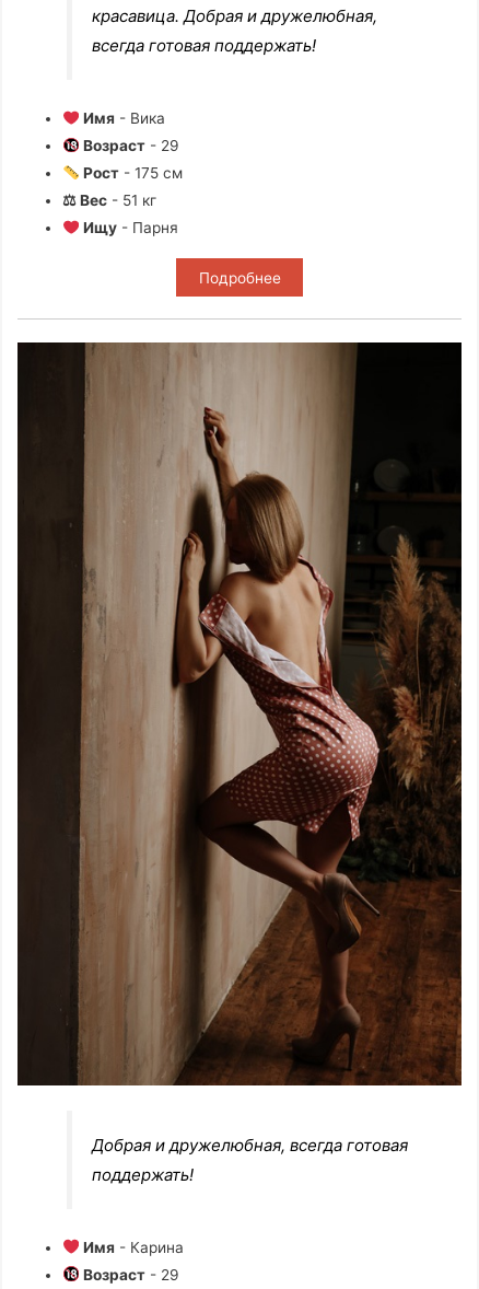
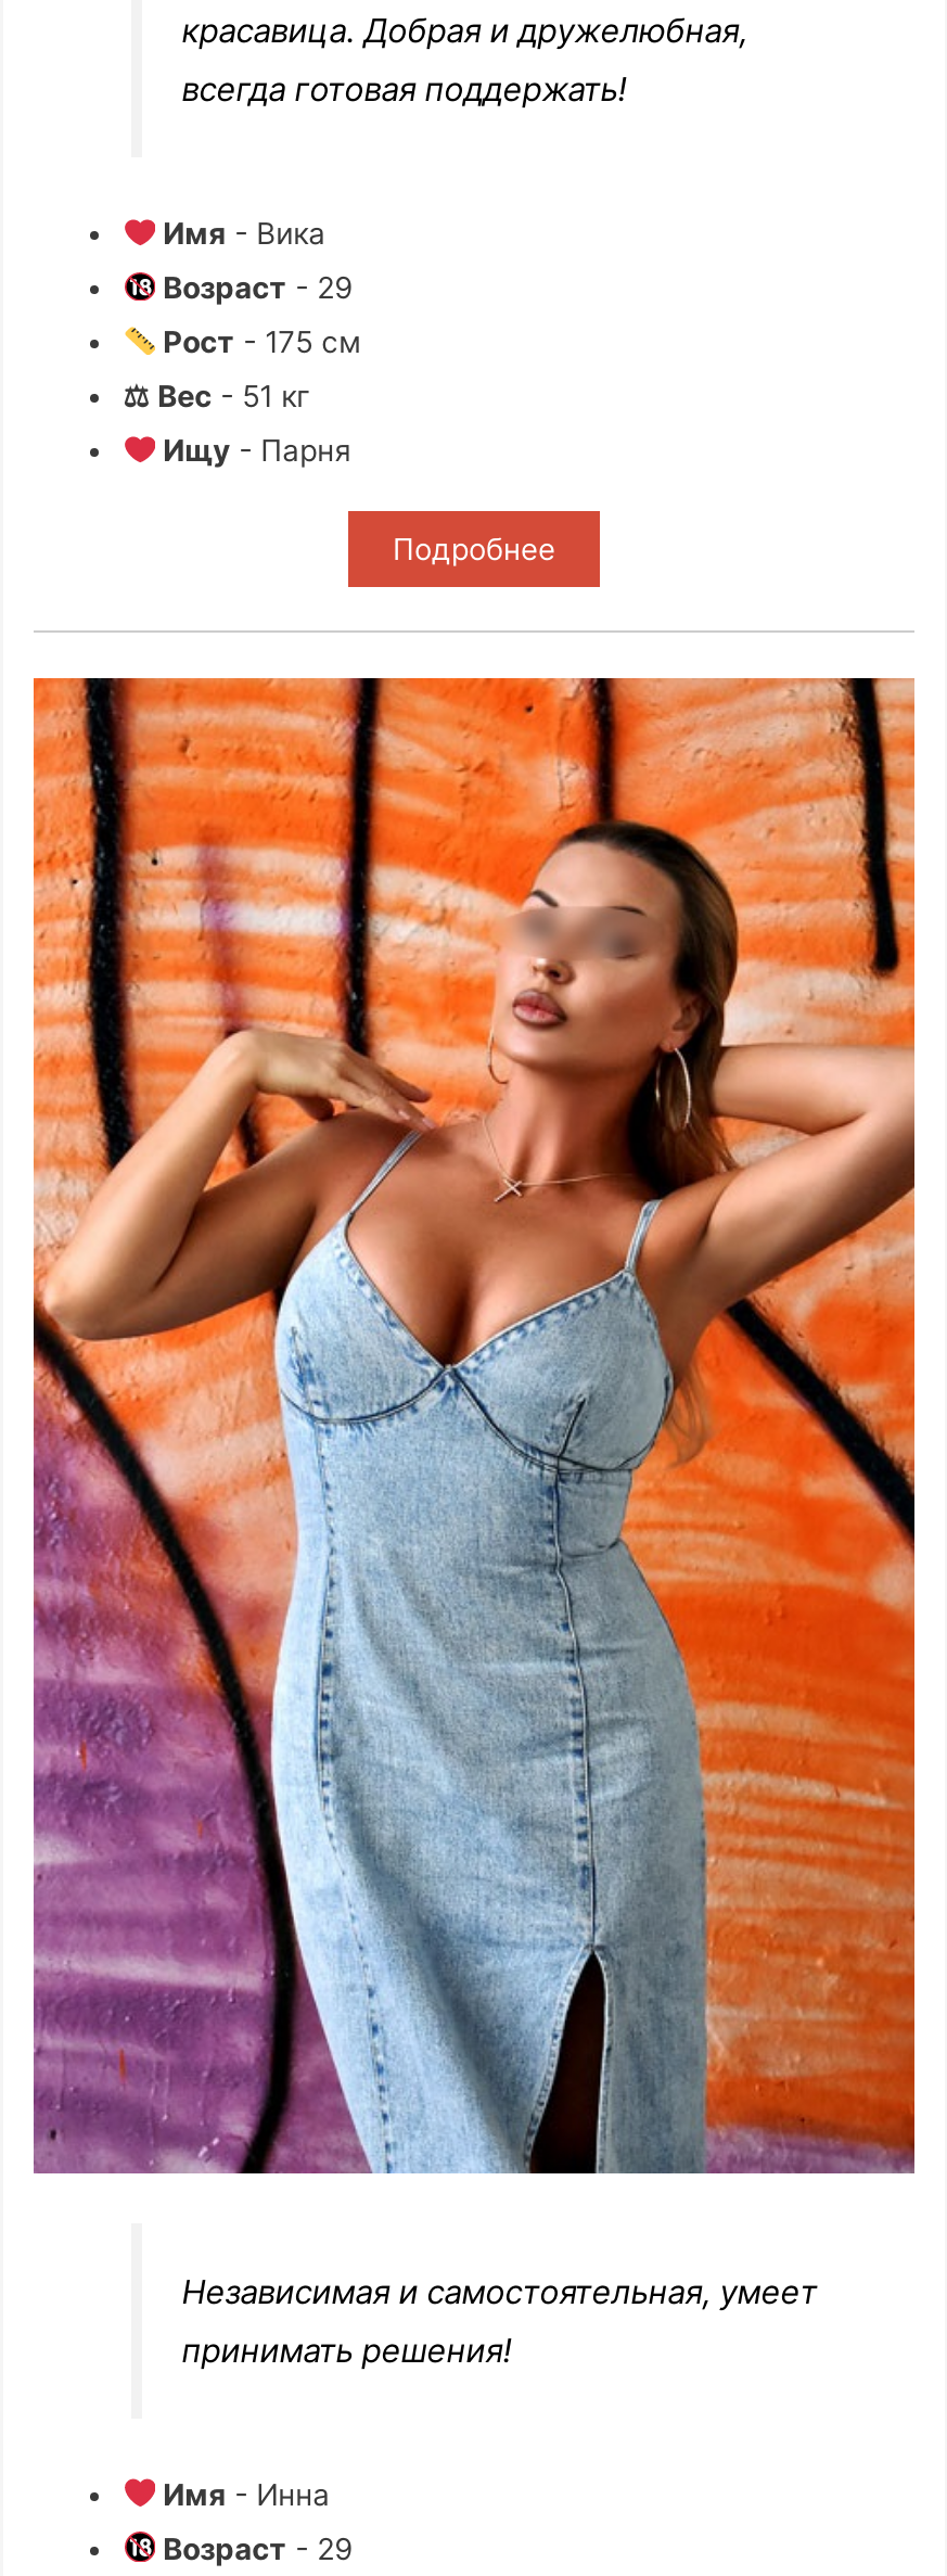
[16,341,463,1087] [image] -> [31,676,917,2176] [image]
[92,1135,408,1185] Добрая и дружелюбная, всегда готовая | поддержать! -> [182,2271,817,2371] Независимая и самостоятельная, умеет | принимать решения!
[80,1238,183,1256] Имя - Карина -> [157,2476,330,2511] Имя - Инна

